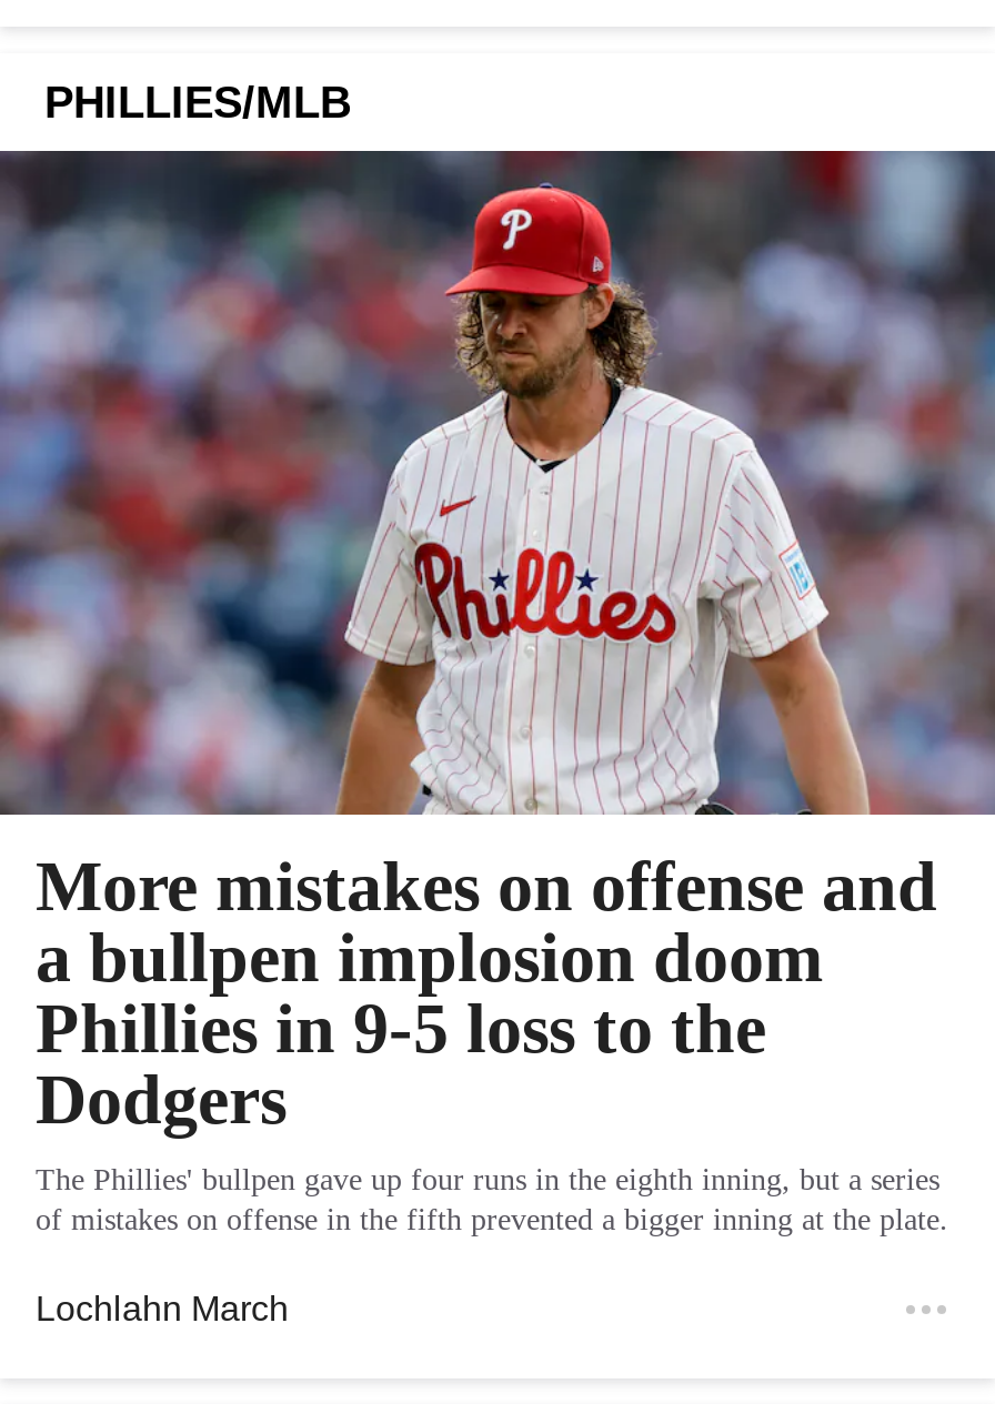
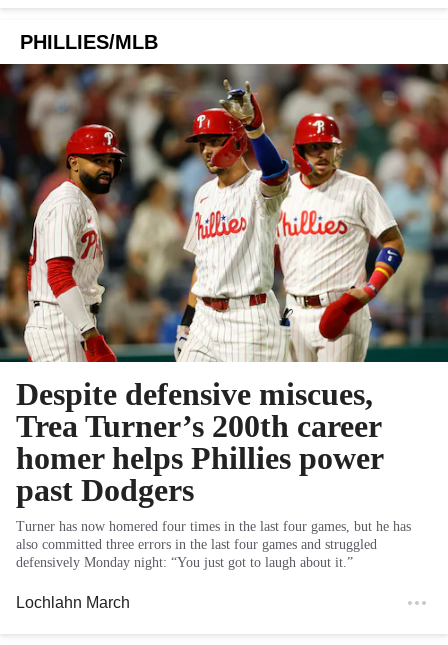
[7,149,988,1237] [image] | More mistakes on offense and | a bullpen implosion doom | Phillies in 9-5 loss to the | Dodgers | The Phillies' bullpen gave up four runs in the eighth inning, but a series | of mistakes on offense in the fifth prevented a bigger inning at the plate. -> [3,63,445,570] [image] | Despite defensive miscues, | Trea Turner’s 200th career | homer helps Phillies power | past Dodgers | Turner has now homered four times in the last four games, but he has | also committed three errors in the last four games and struggled | defensively Monday night: “You just got to laugh about it.”

